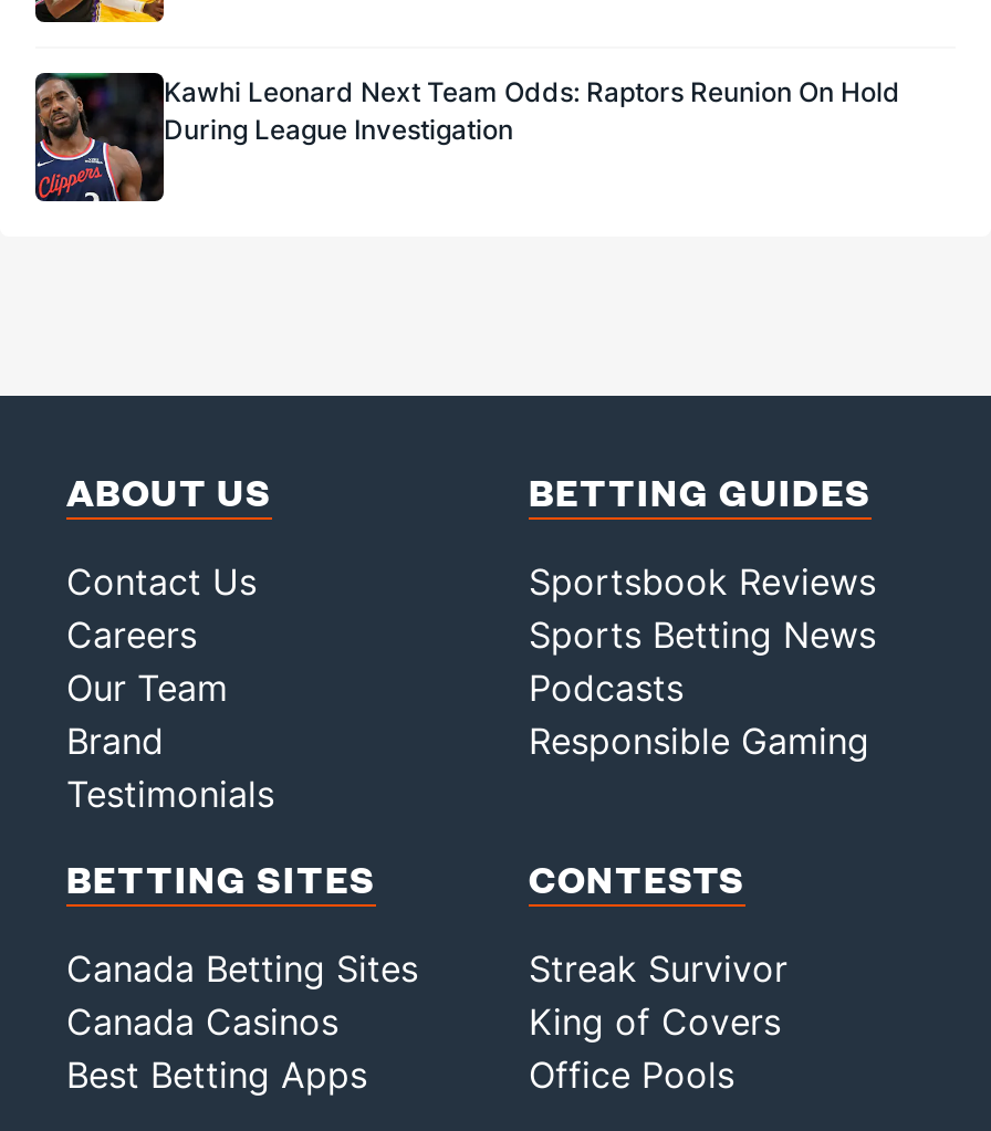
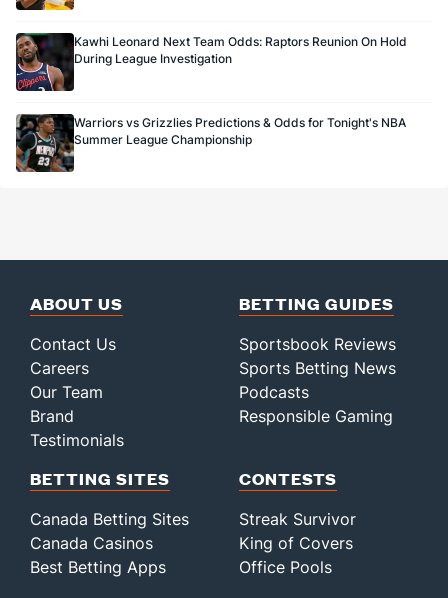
none -> [15,114,406,173] [image] | Warriors vs Grizzlies Predictions & Odds for Tonight's NBA | Summer League Championship

